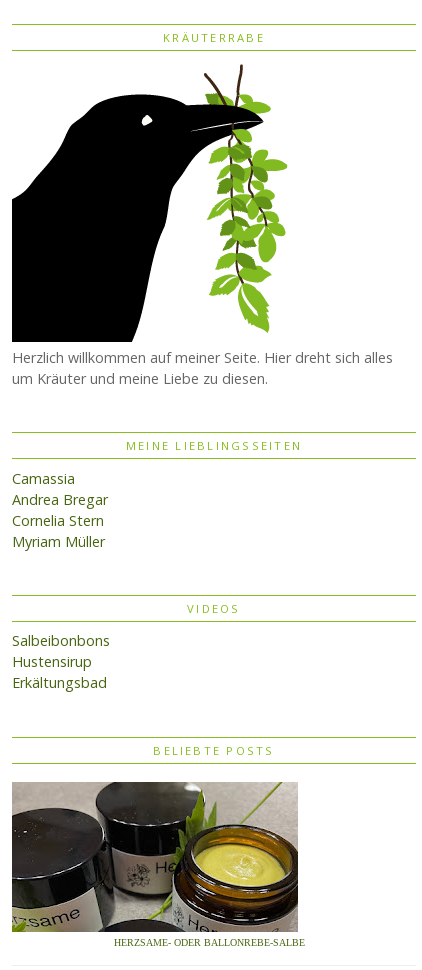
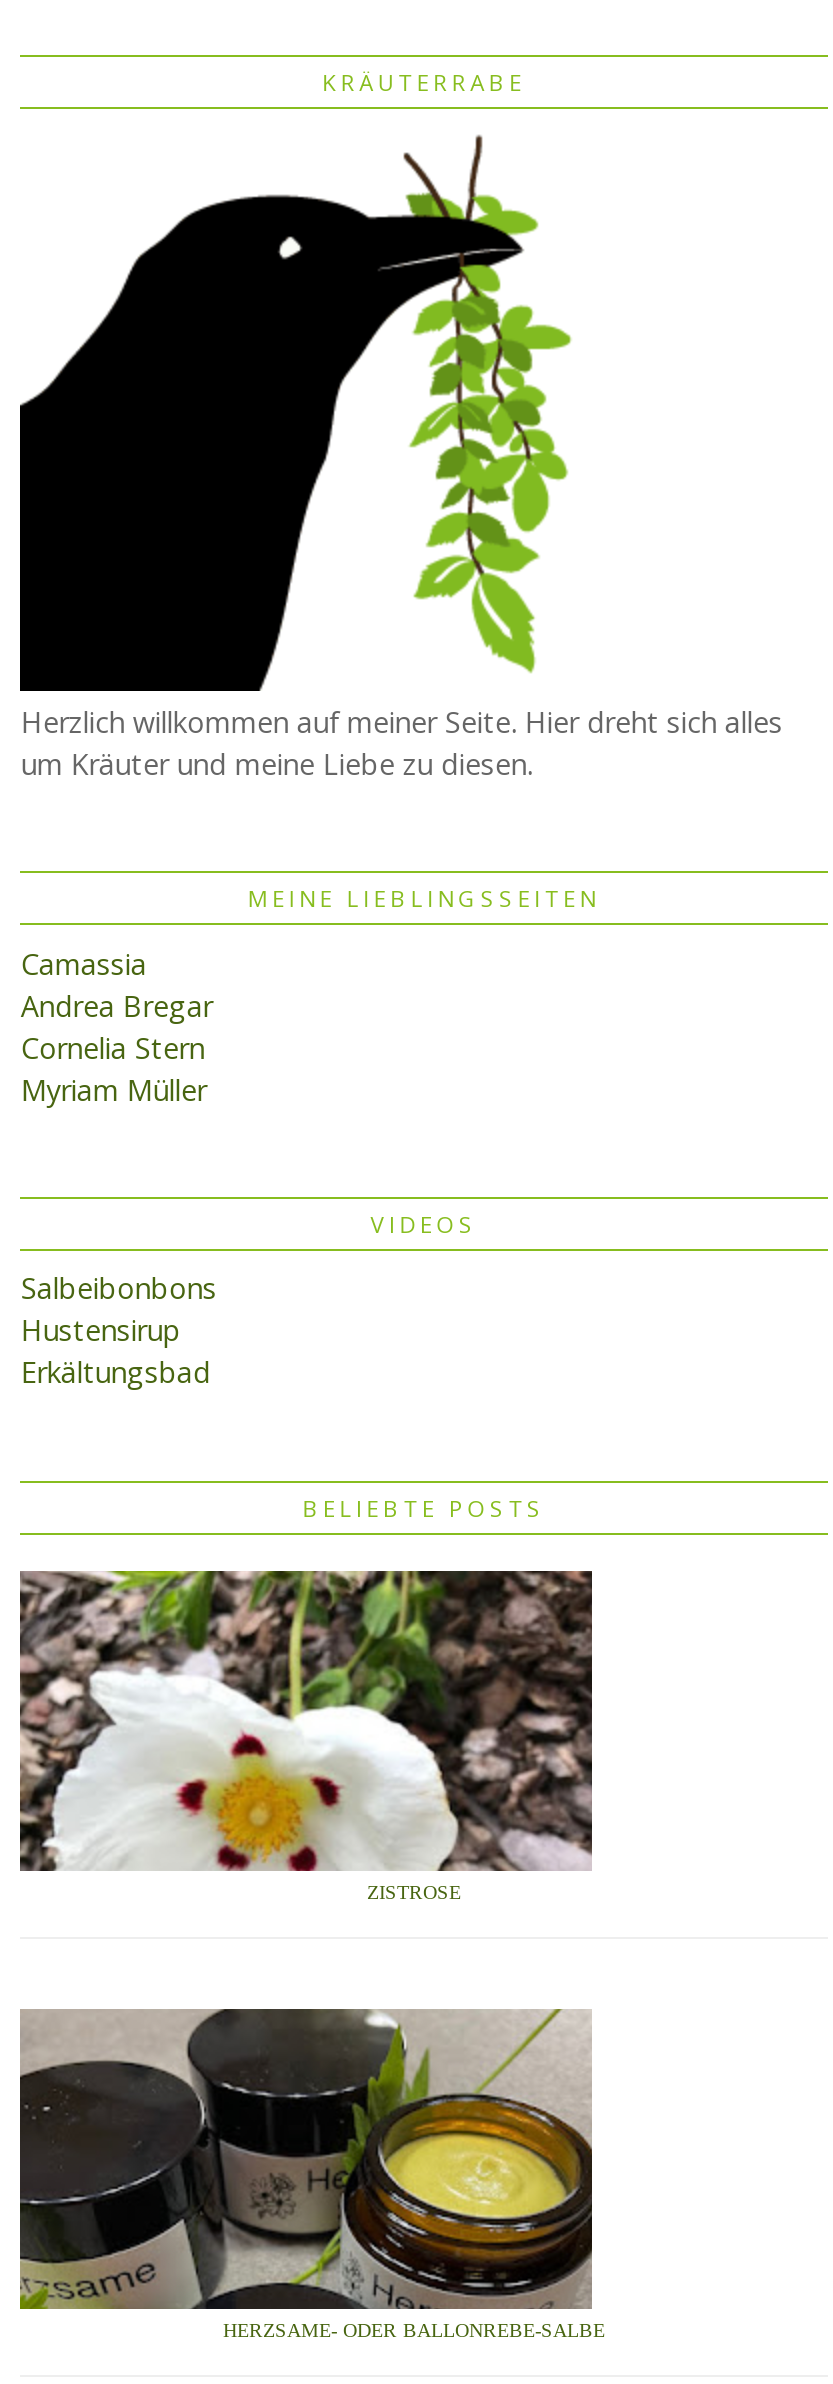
none -> [20,1569,594,1903] [image] | ZISTROSE

